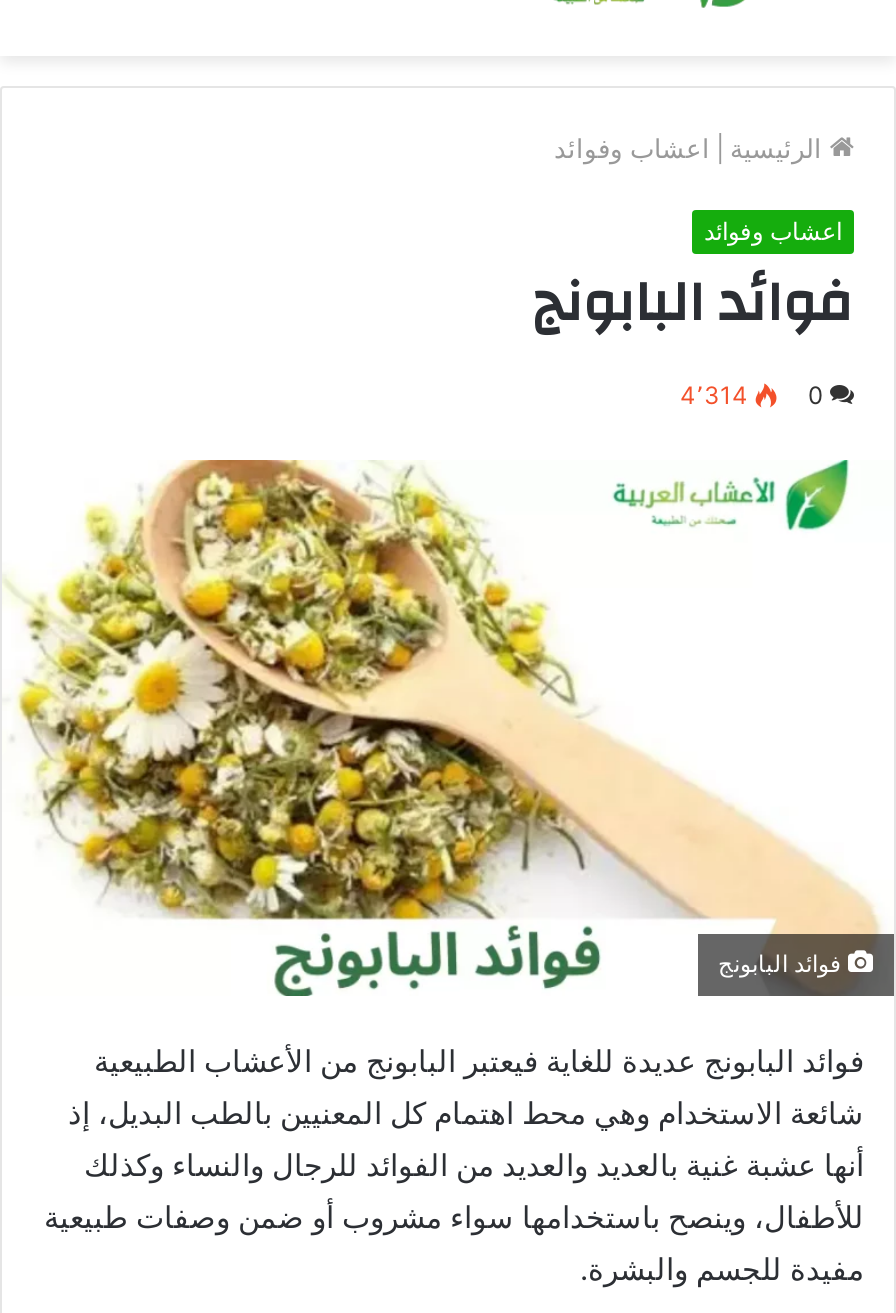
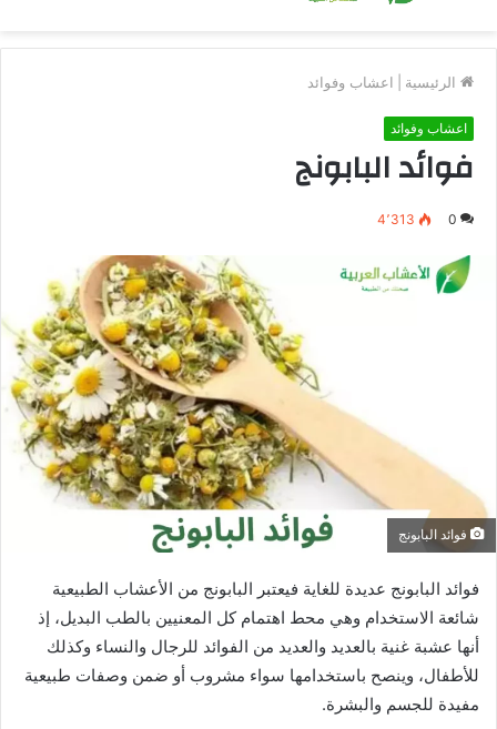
[680,379,824,409] 4٬314 0 -> [377,210,457,227] 4٬313 0

